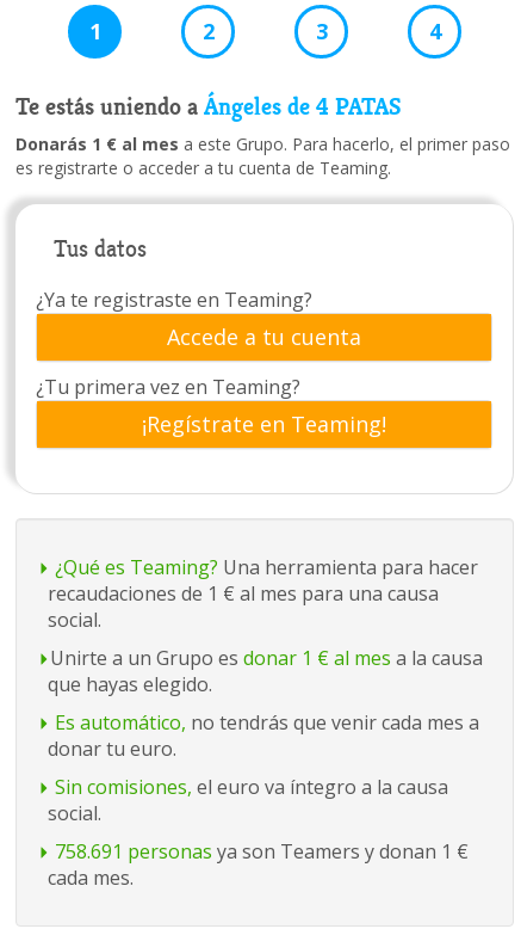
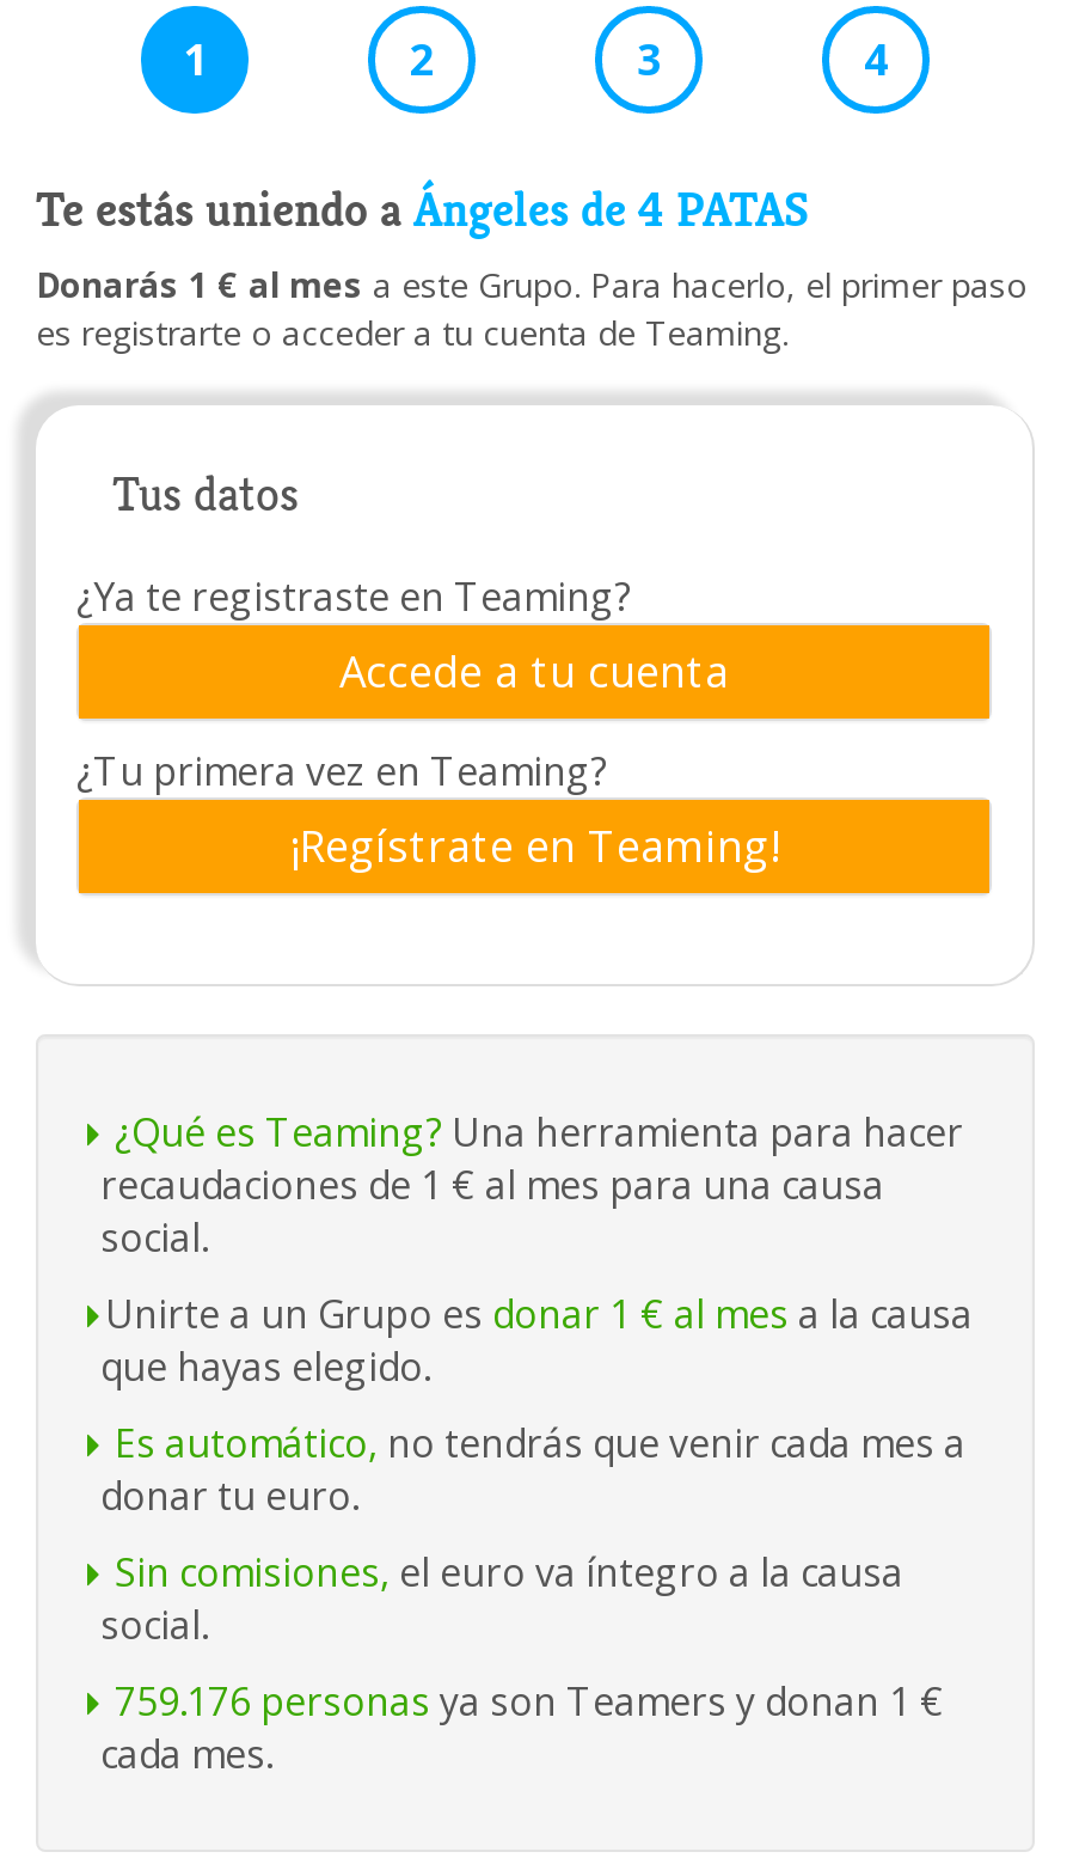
[50,838,469,865] 758.691 personas ya son Teamers y donan 1 € -> [105,1675,944,1728] 759.176 personas ya son Teamers y donan 1 €

